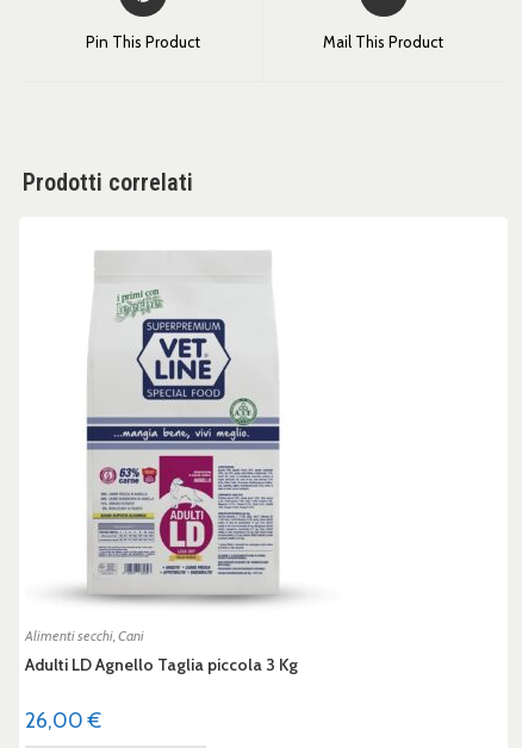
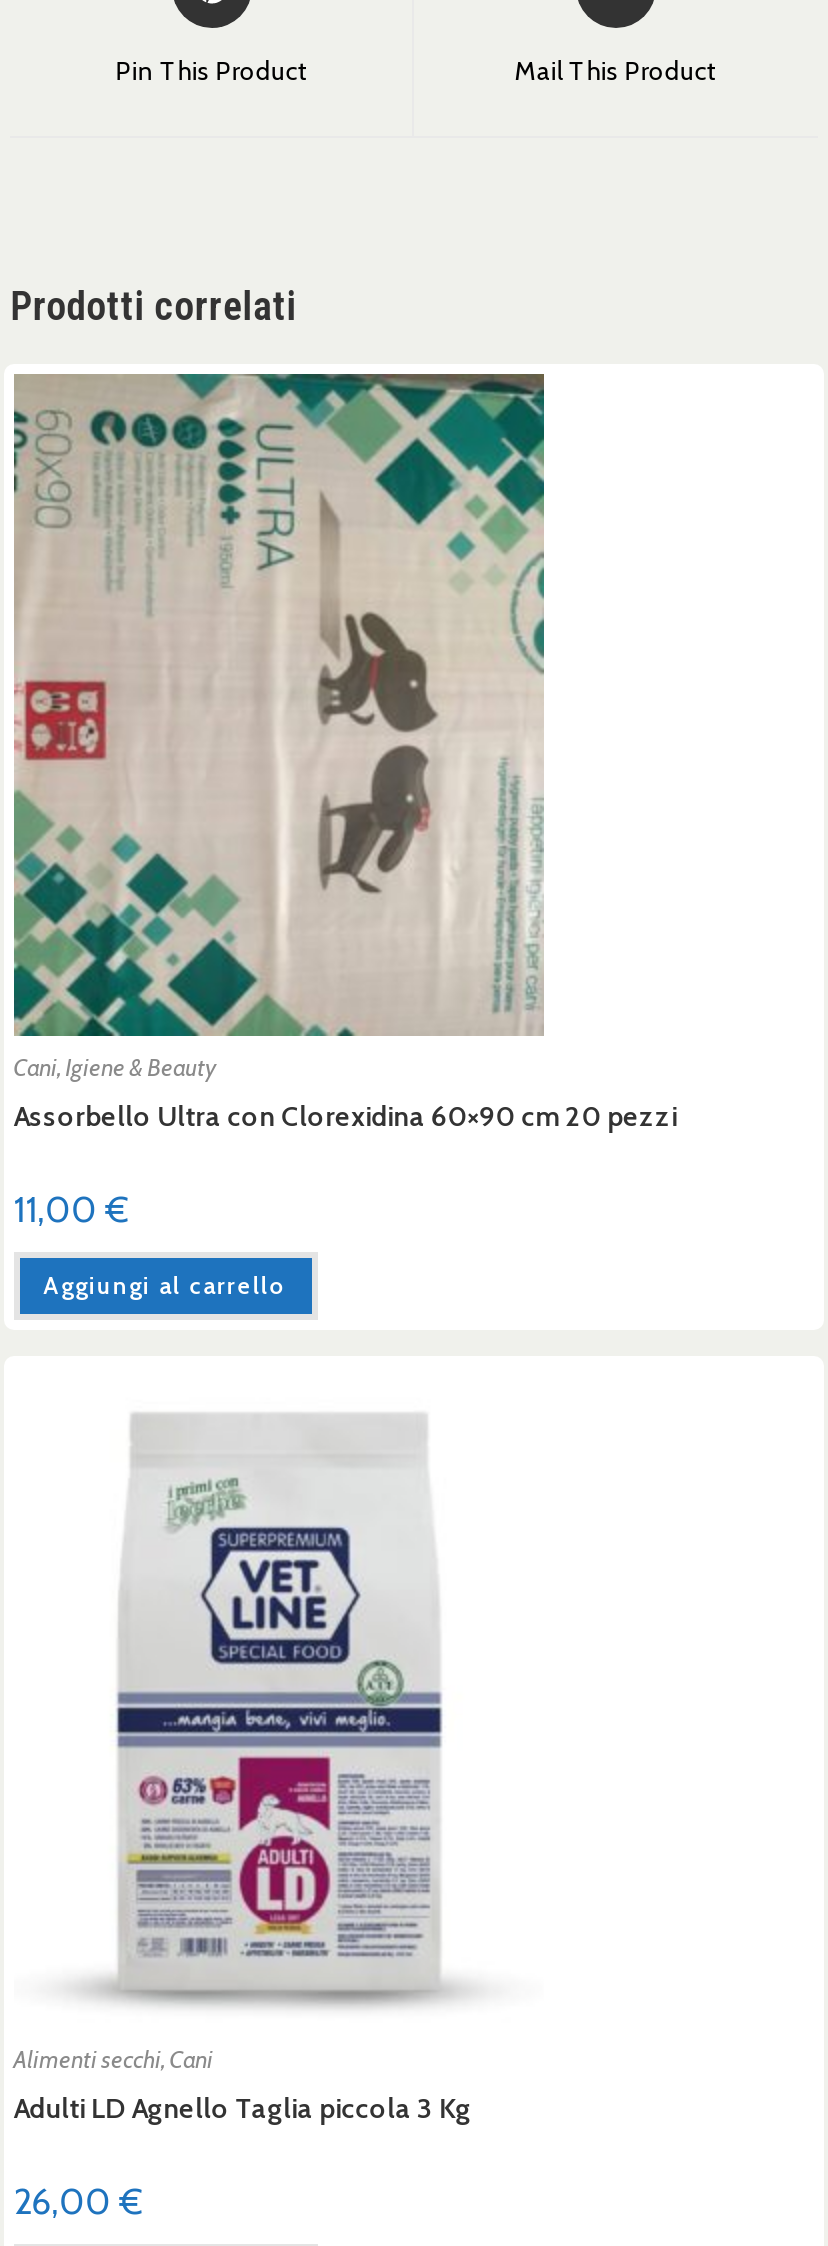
none -> [12,372,677,1300] [image] | Cani, Igiene & Beauty | Assorbello Ultra con Clorexidina 60×90 cm 20 pezzi | 11,00 € | Aggiungi al carrello

